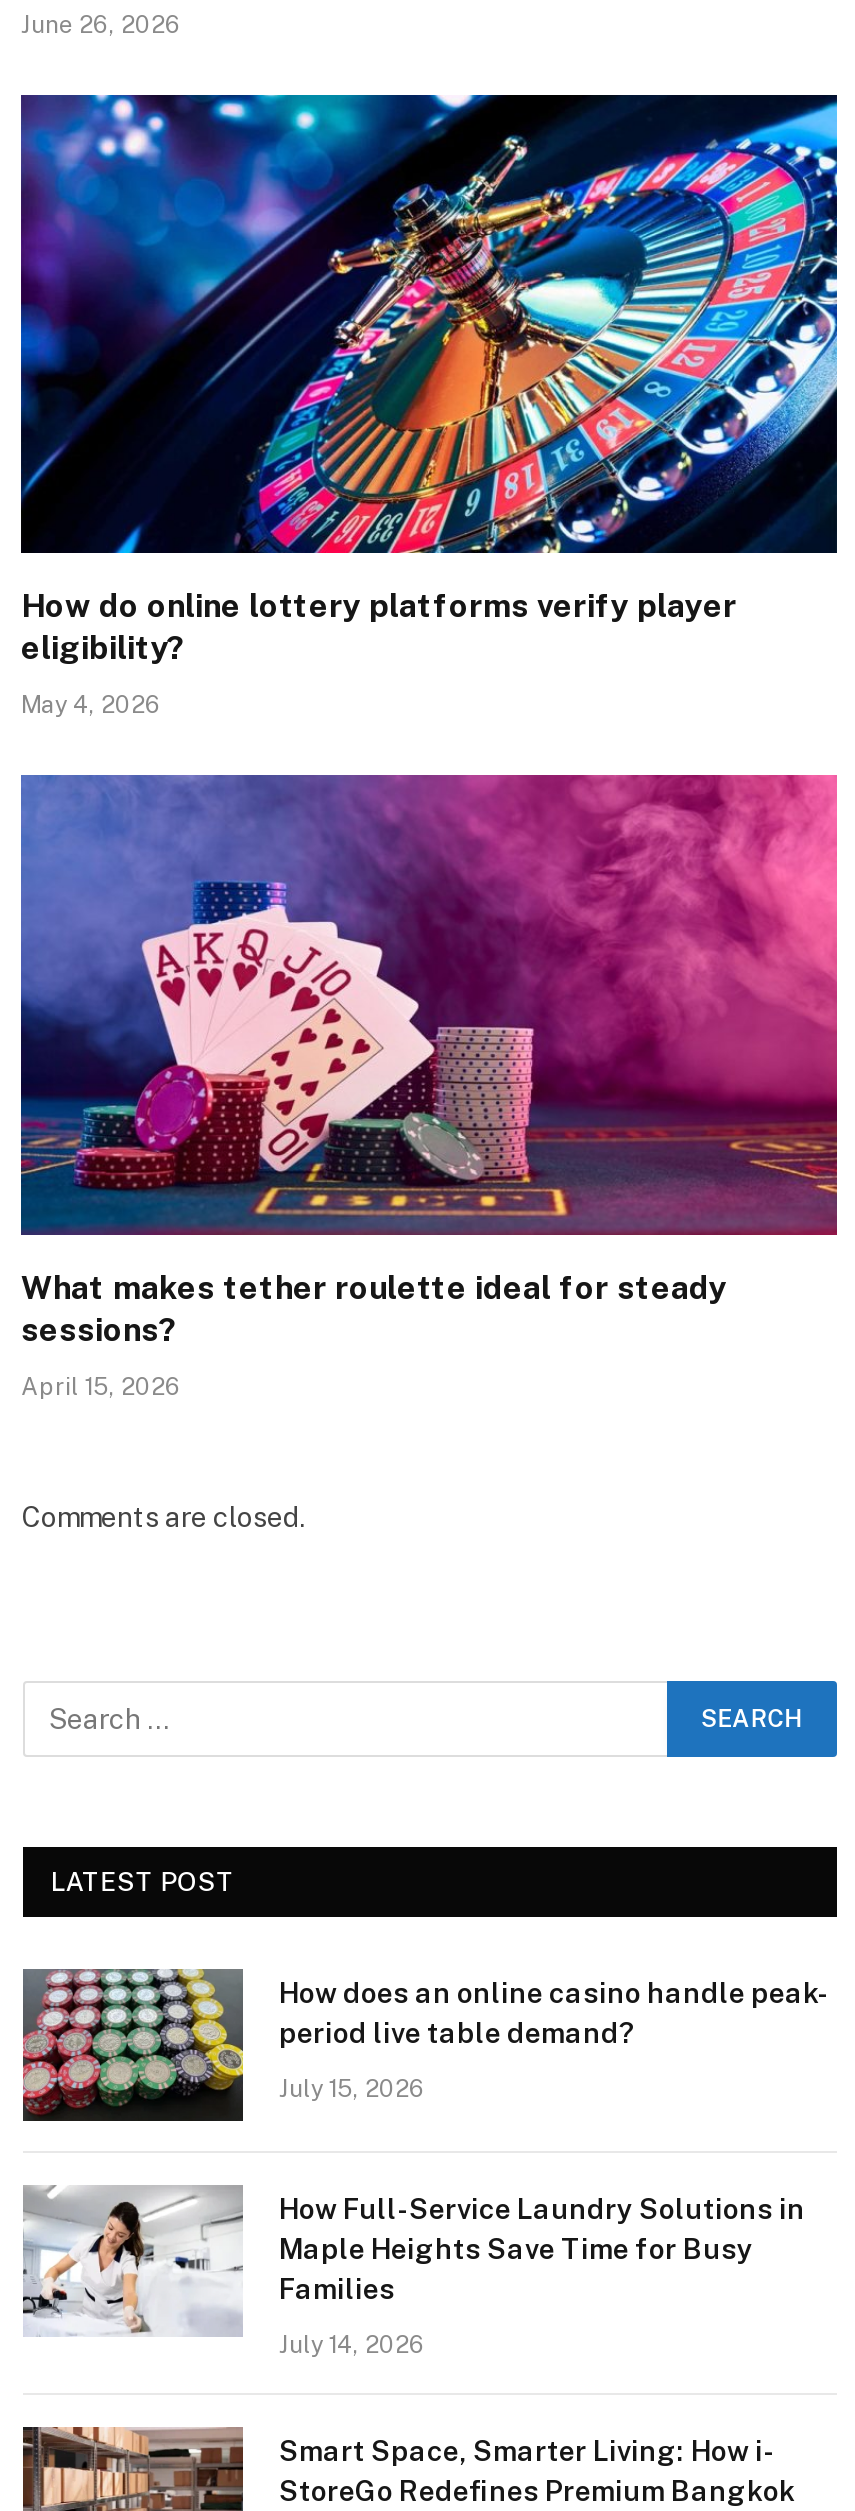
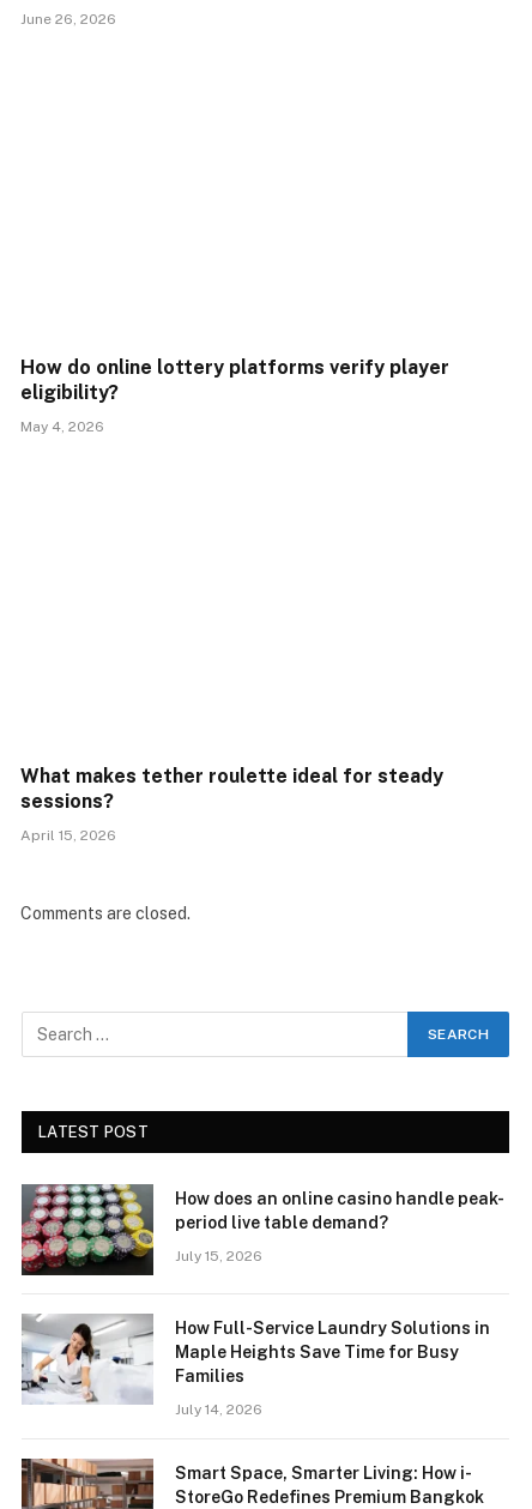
[19,93,839,555] [image] -> none
[19,773,839,1237] [image] -> none

